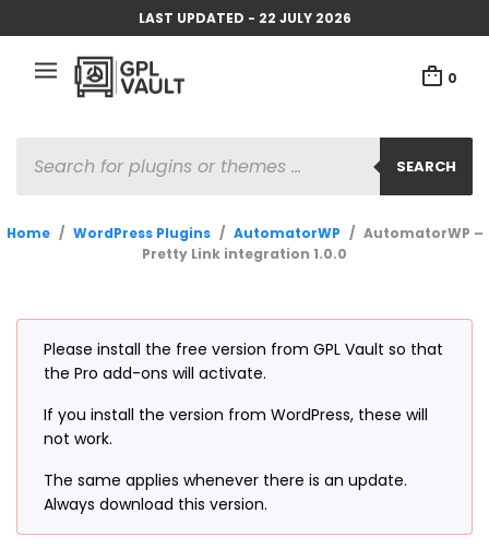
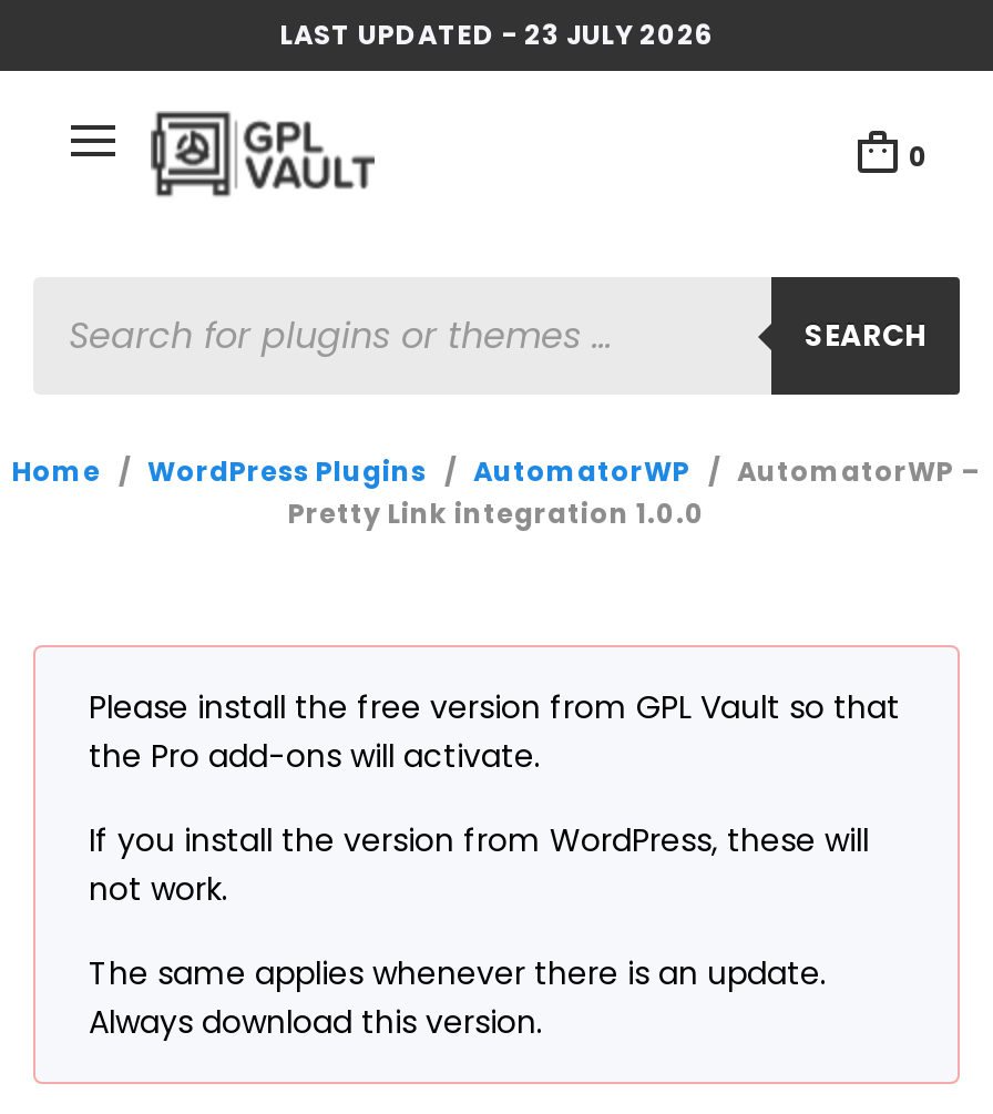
[138,8,351,27] LAST UPDATED - 22 JULY 2026 -> [280,14,713,52] LAST UPDATED - 23 JULY 2026

